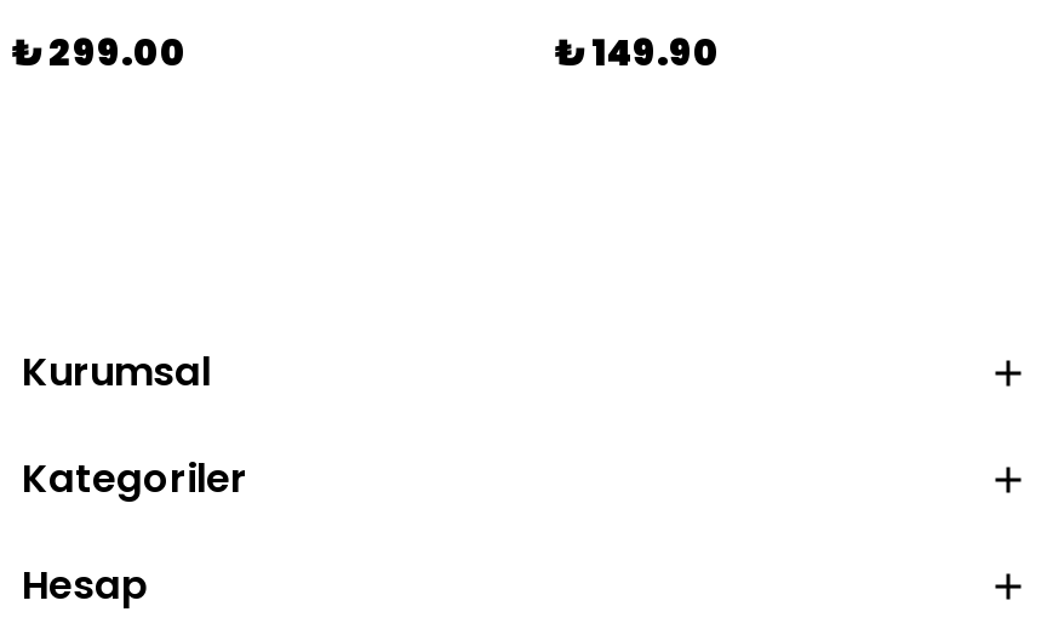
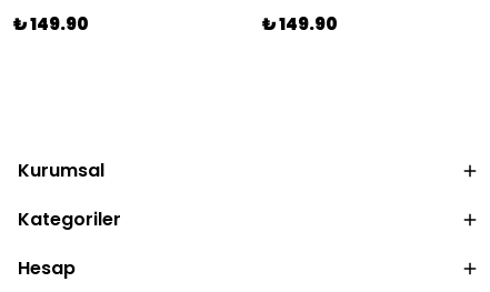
[12,27,187,78] ₺ 299.00 -> [13,12,89,36] ₺ 149.90

